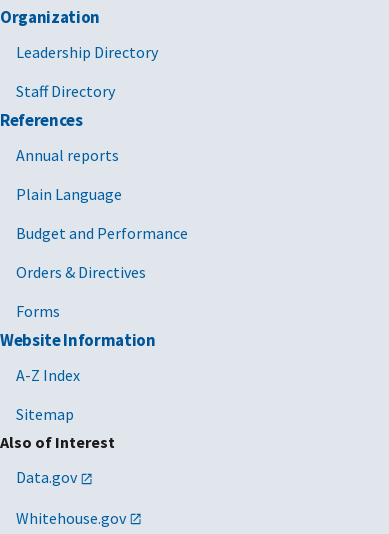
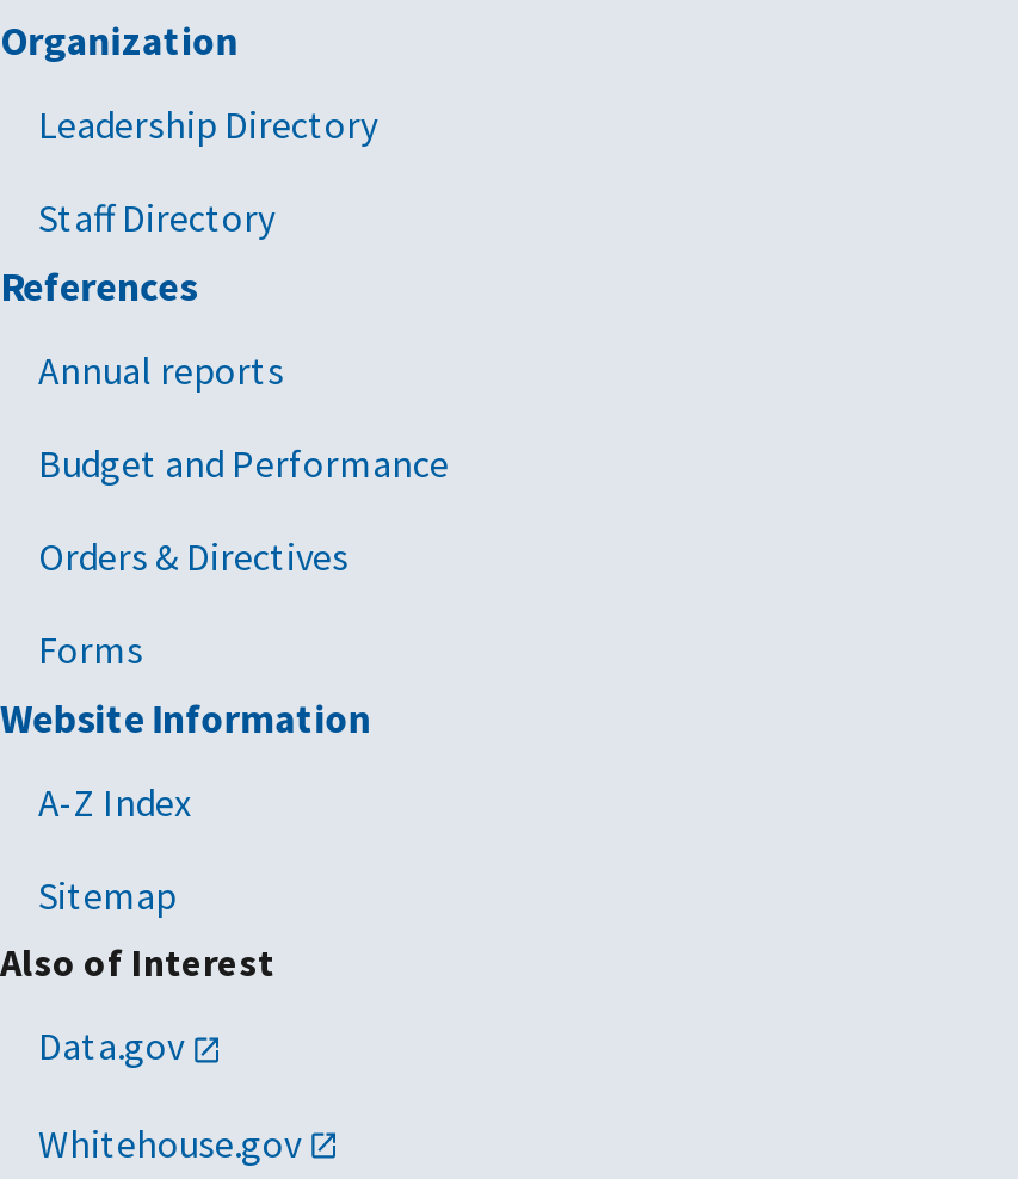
[16,184,122,204] Plain Language -> none

